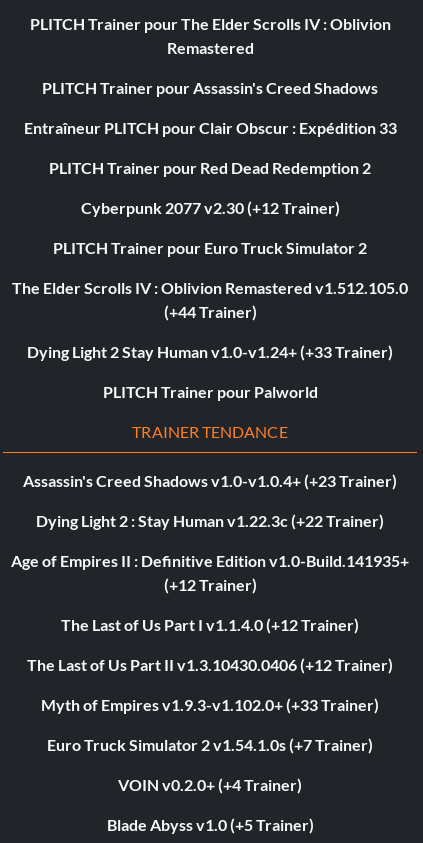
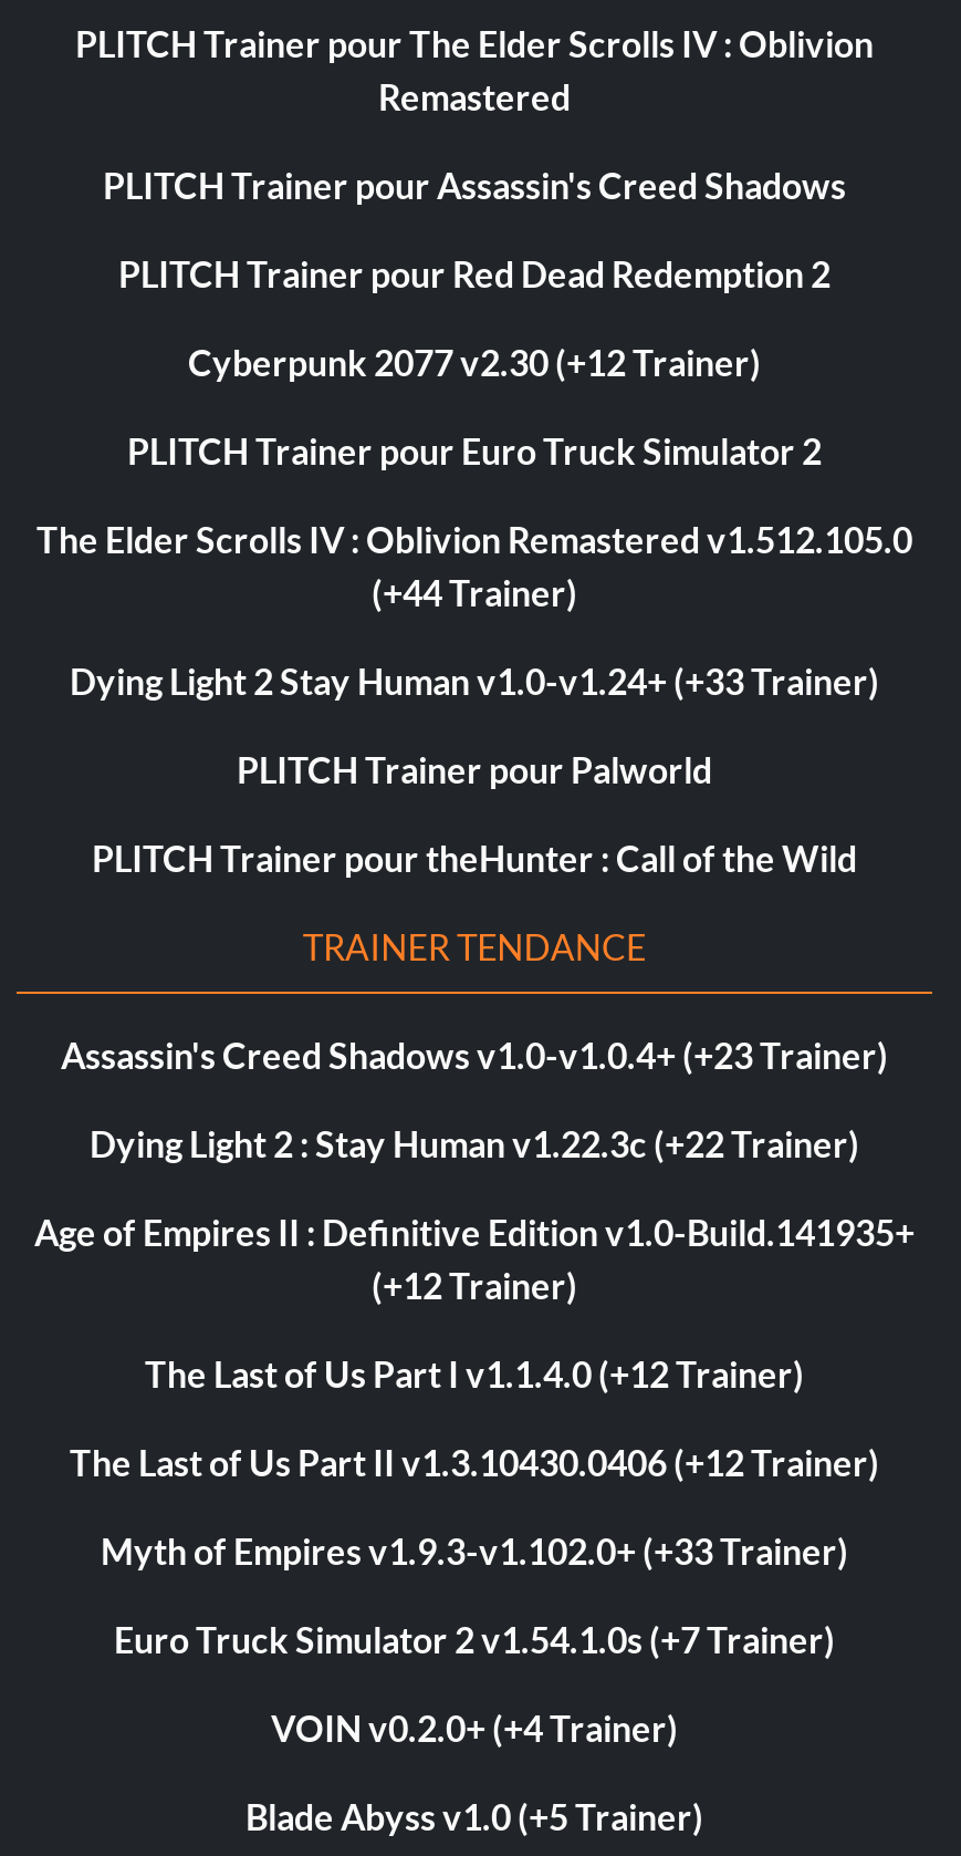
[23,118,396,137] Entraîneur PLITCH pour Clair Obscur : Expédition 33 -> none
moved [12,158,408,401] -> [36,253,912,790]: PLITCH Trainer pour Red Dead Redemption 2 | Cyberpunk 2077 v2.30 (+12 Trainer) | PLITCH Trainer pour Euro Truck Simulator 2 | The Elder Scrolls IV : Oblivion Remastered v1.512.105.0 | (+44 Trainer) | Dying Light 2 Stay Human v1.0-v1.24+ (+33 Trainer) | PLITCH Trainer pour Palworld
none -> [92,837,857,879] PLITCH Trainer pour theHunter : Call of the Wild

